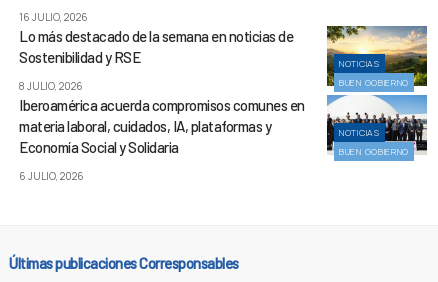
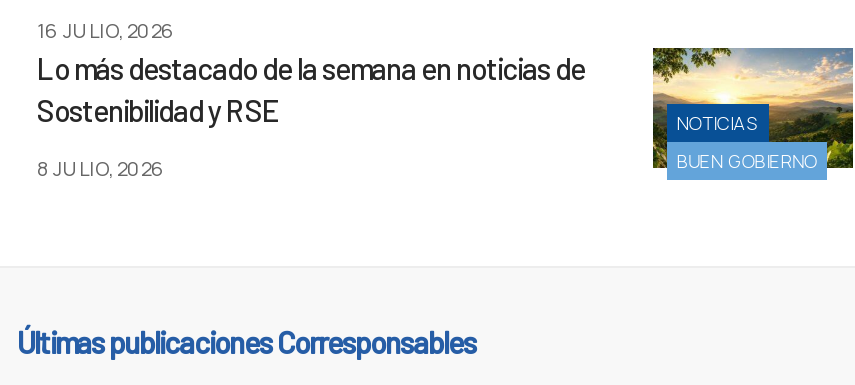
[19,96,304,183] Iberoamérica acuerda compromisos comunes en | materia laboral, cuidados, IA, plataformas y | Economía Social y Solidaria | 6 JULIO, 2026 -> none
[326,94,428,158] [image] | NOTICIAS | BUEN GOBIERNO -> none

